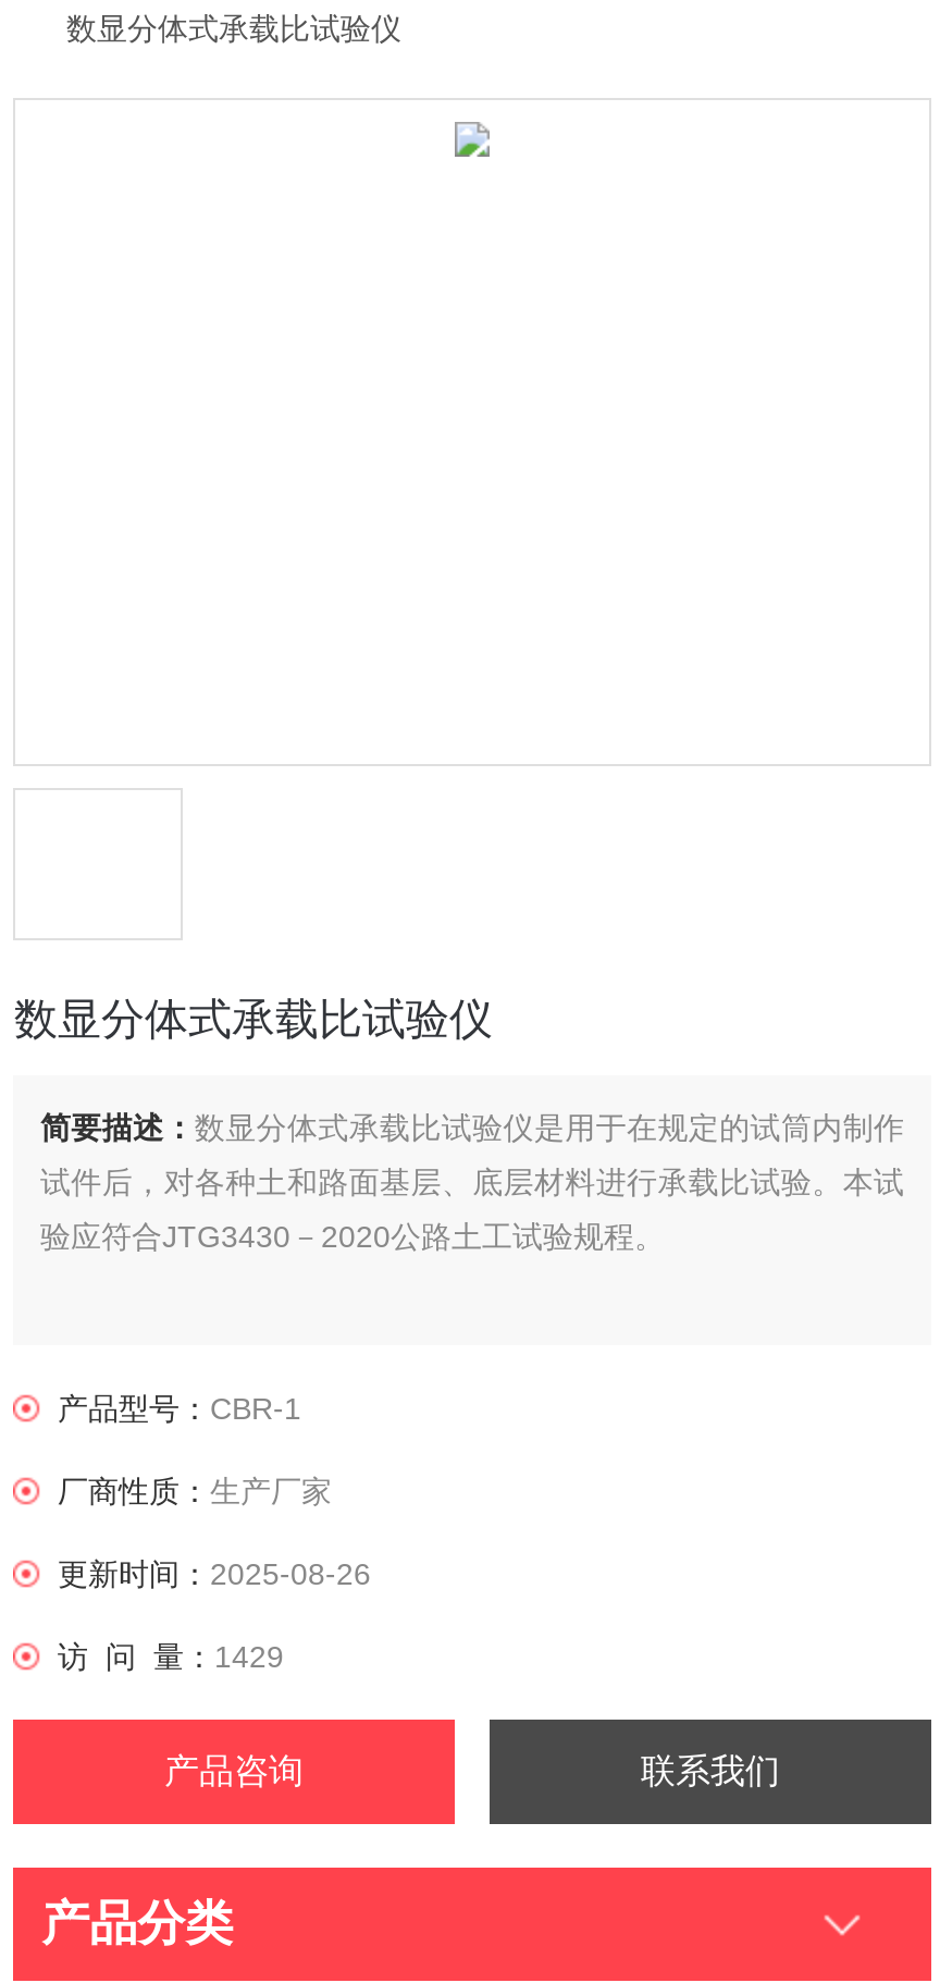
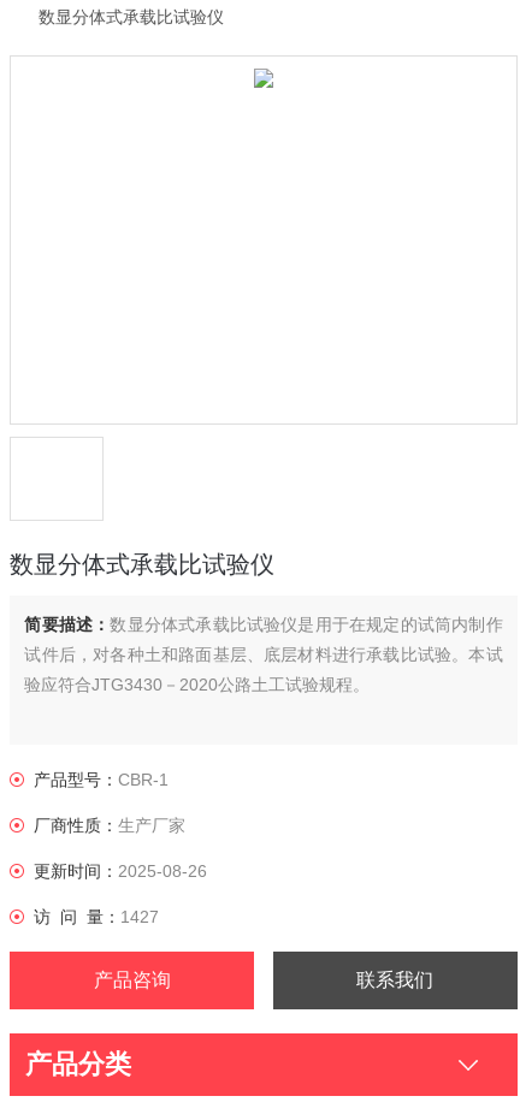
[57,1639,284,1674] 访 问 量：1429 -> [34,907,159,926] 访 问 量：1427

